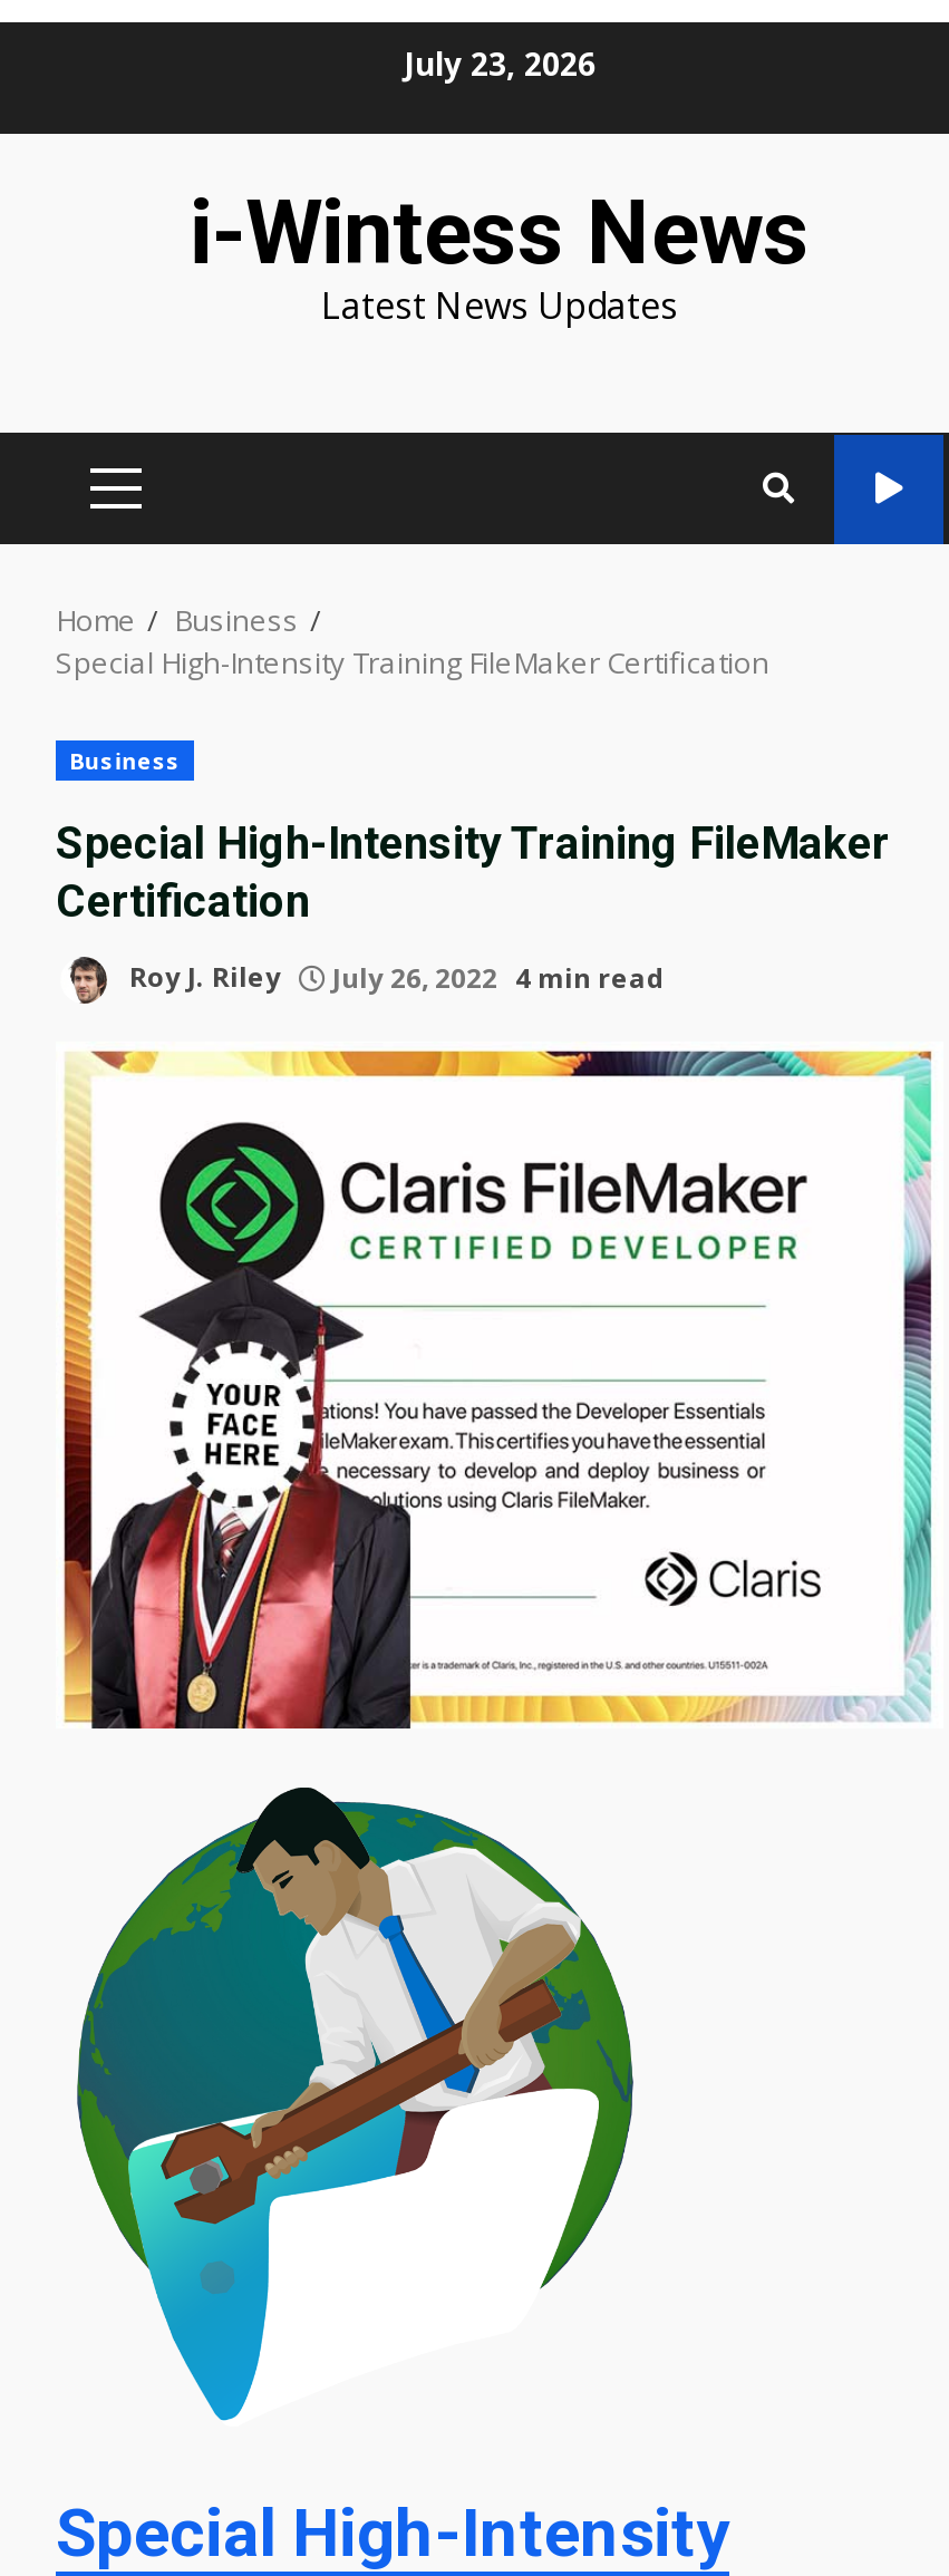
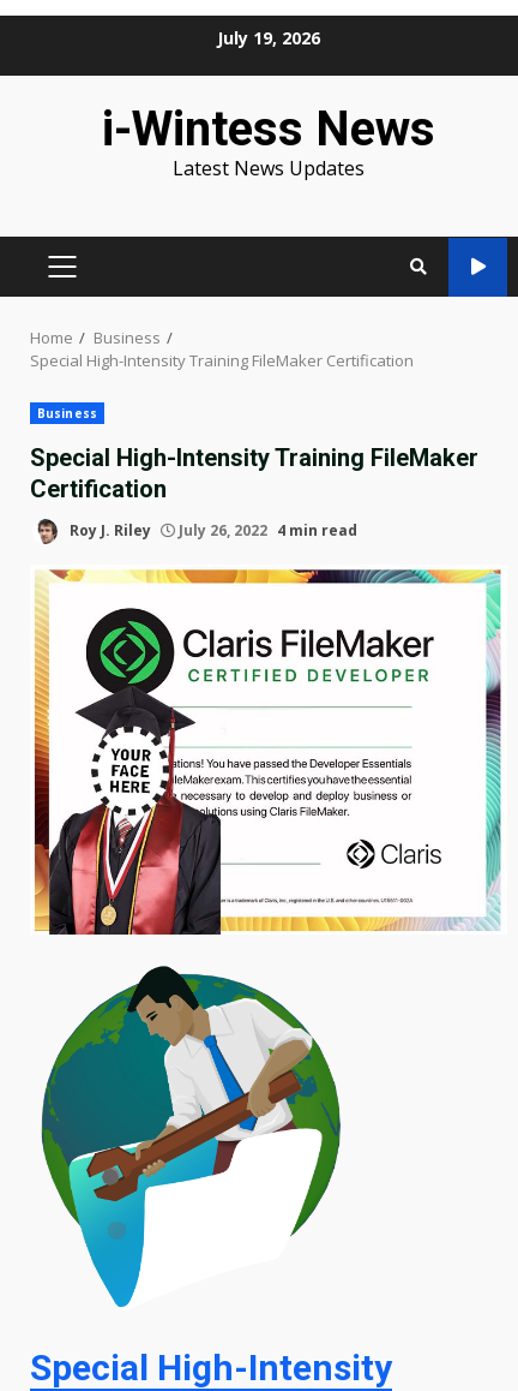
[404,41,595,84] July 23, 2026 -> [217,26,320,49] July 19, 2026

